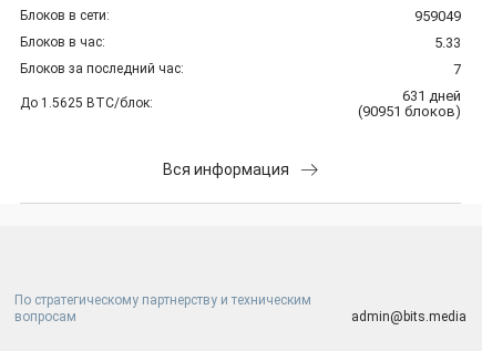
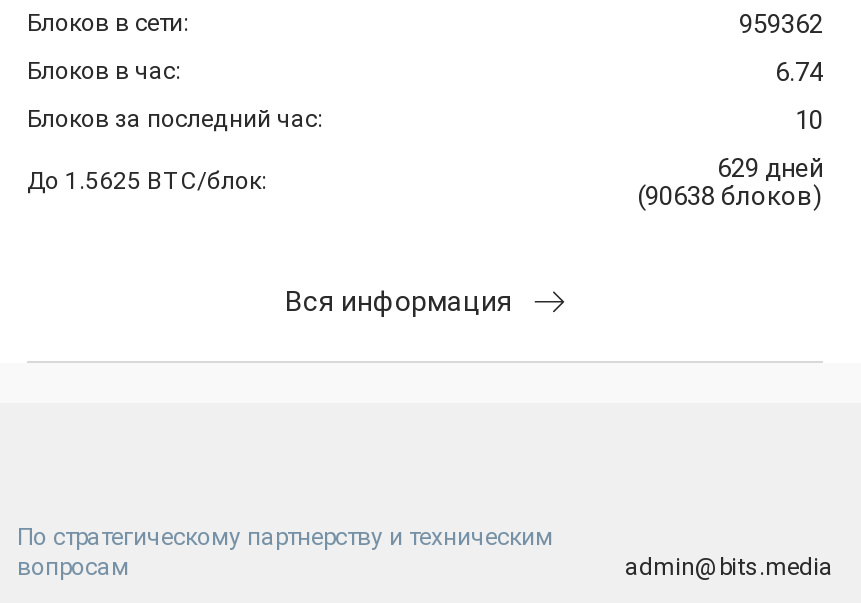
[414,8,461,24] 959049 -> [739,9,823,39] 959362
[434,34,461,51] 5.33 -> [775,57,823,87] 6.74
[453,61,461,77] 7 -> [795,105,823,135] 10
[402,87,461,104] 631 дней -> [717,153,823,183] 629 дней
[358,103,461,119] (90951 блоков) -> [637,181,823,211] (90638 блоков)

